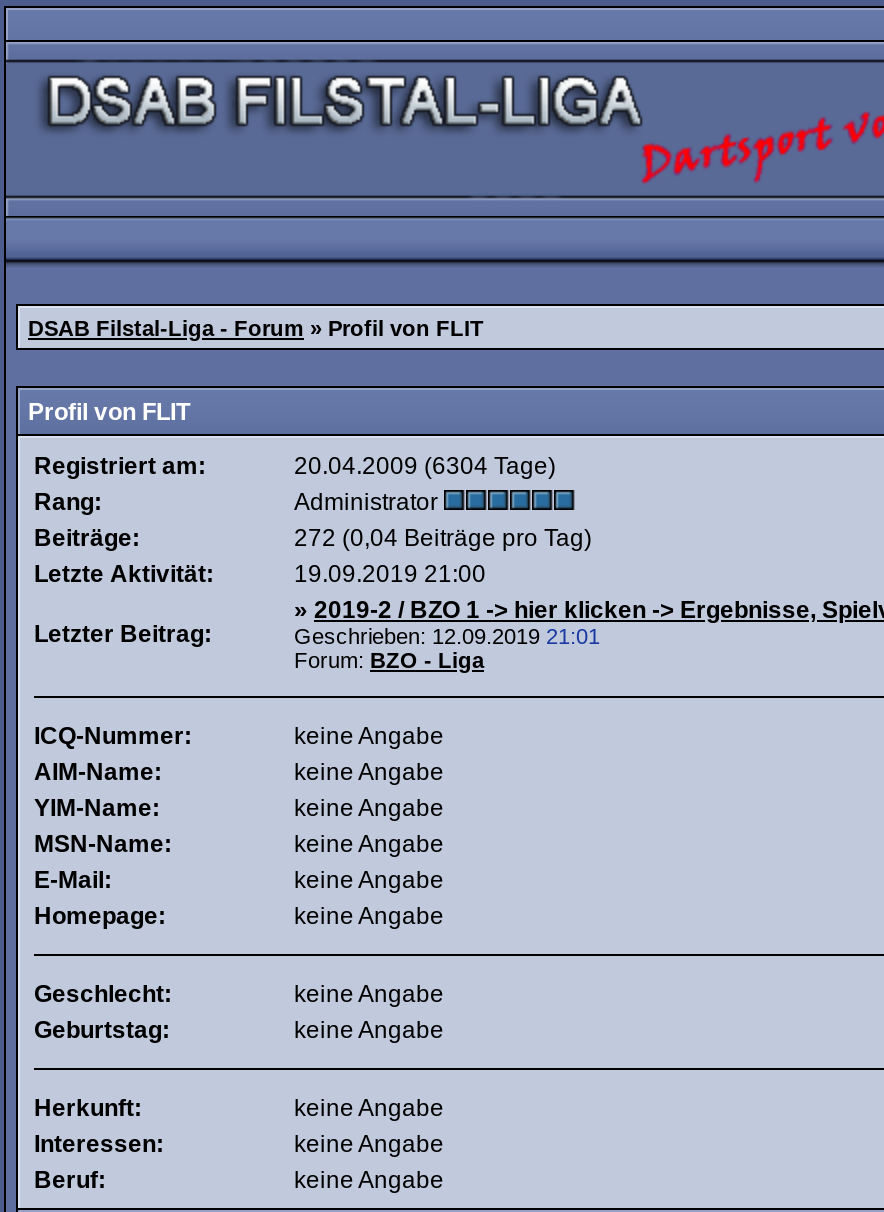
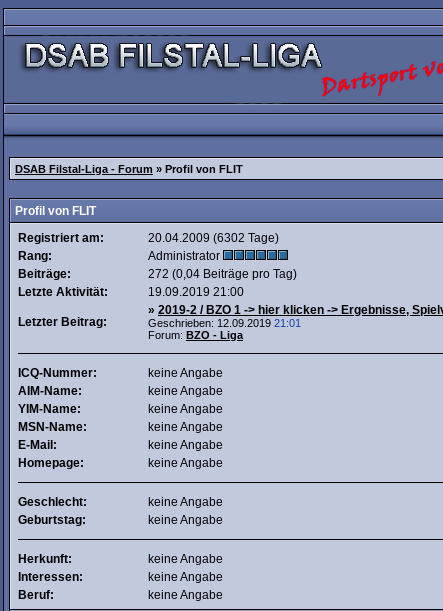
[294,452,556,480] 20.04.2009 (6304 Tage) -> [148,231,279,245] 20.04.2009 (6302 Tage)

